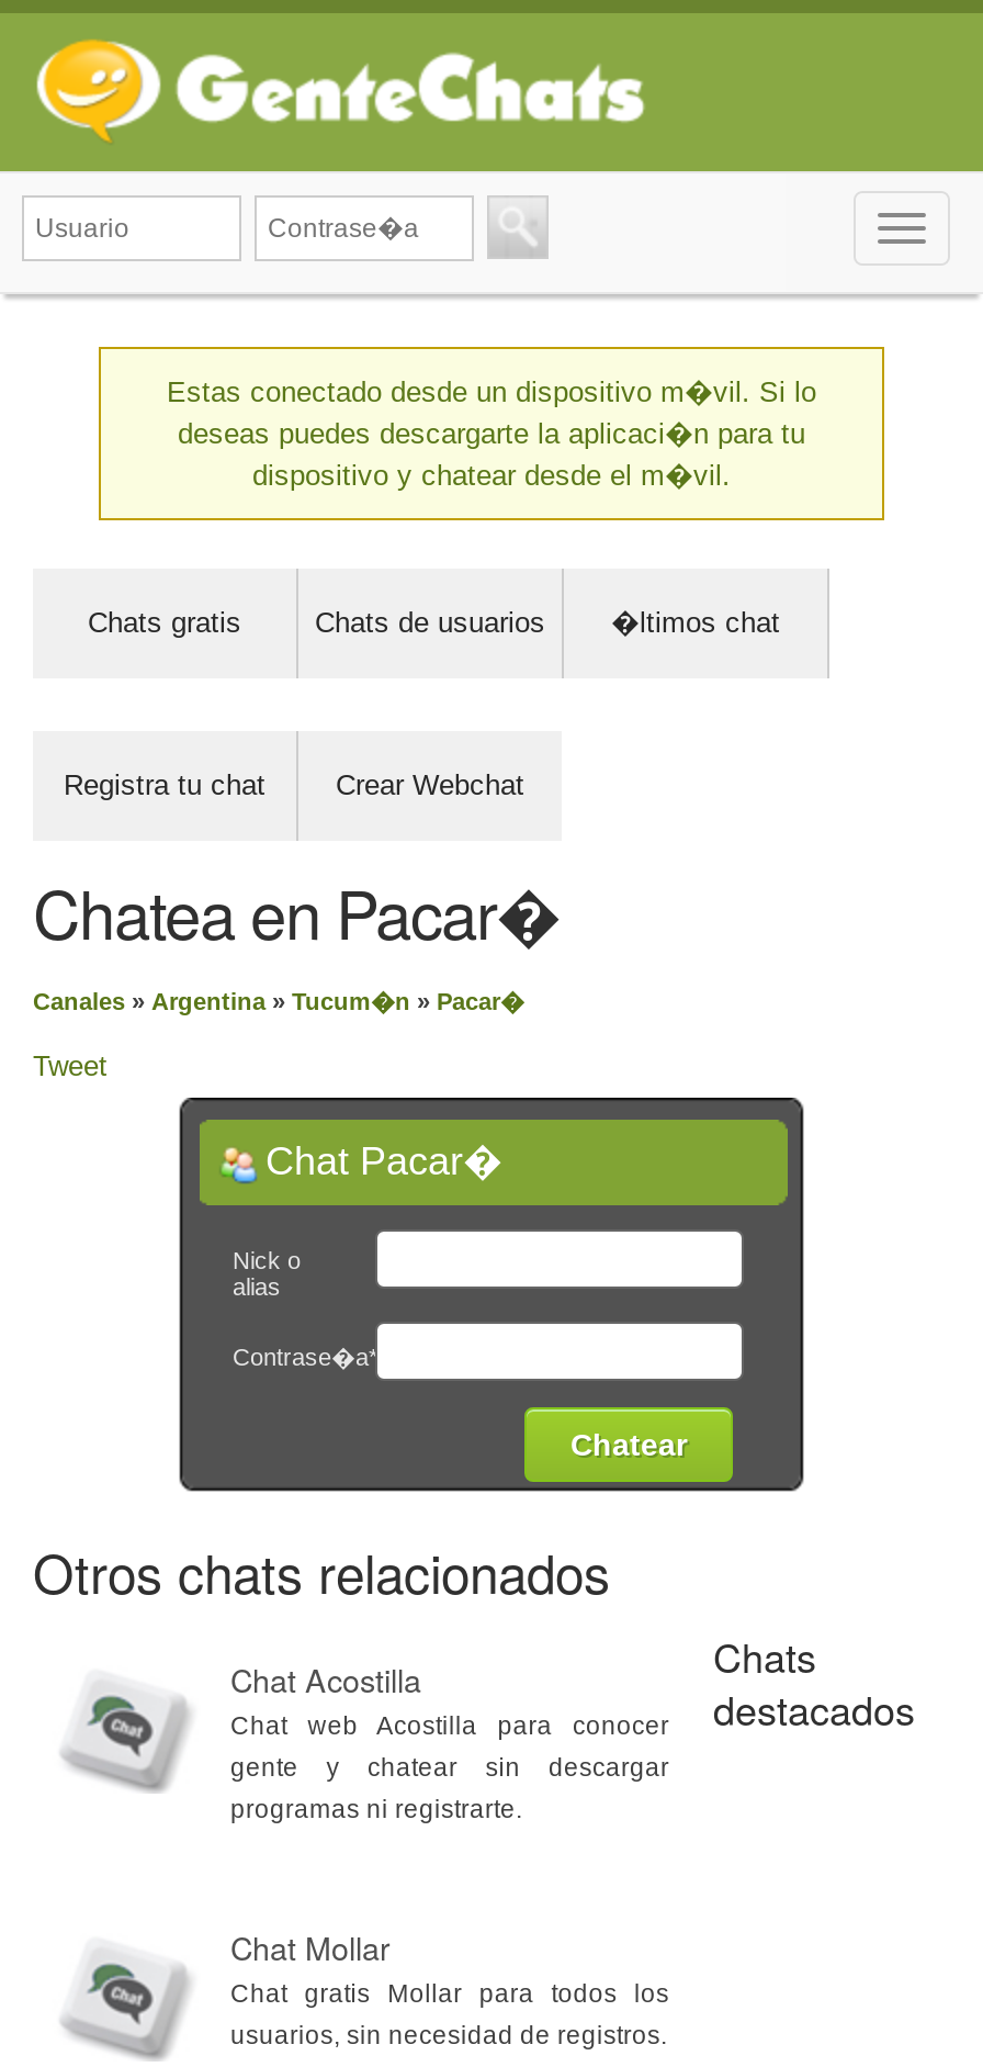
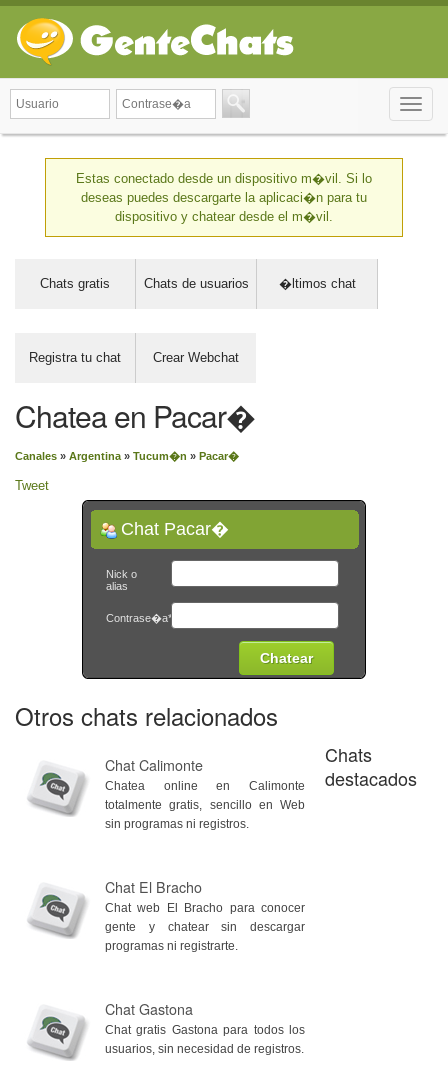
[230,1658,669,1739] Chat Acostilla | Chat web Acostilla para conocer -> [105,755,305,914] Chat Calimonte | Chatea online en Calimonte | totalmente gratis, sencillo en Web | sin programas ni registros. | Chat El Bracho | Chat web El Bracho para conocer
[230,1925,391,1969] Chat Mollar -> [105,999,193,1019] Chat Gastona
[230,1978,669,2007] Chat gratis Mollar para todos los -> [105,1023,305,1036] Chat gratis Gastona para todos los

